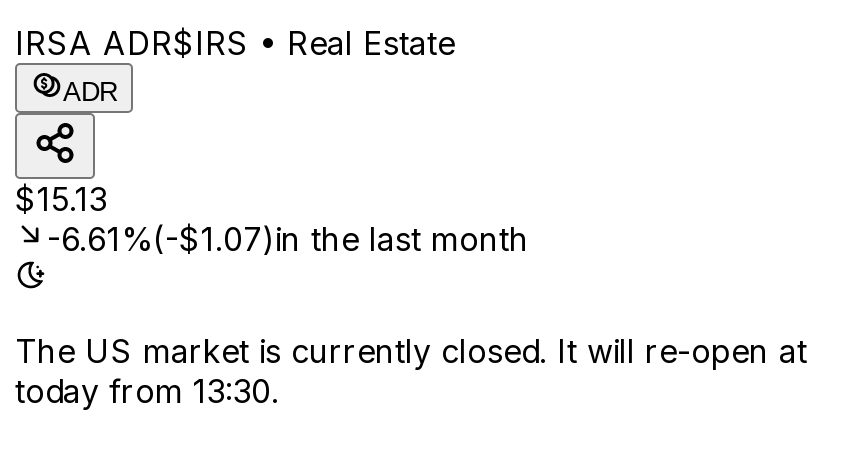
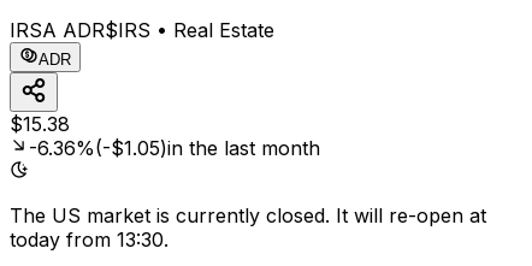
[15,179,107,219] $15.13 -> [10,112,70,136] $15.38
[47,219,529,259] -6.61%(-$1.07)in the last month -> [29,136,320,160] -6.36%(-$1.05)in the last month

